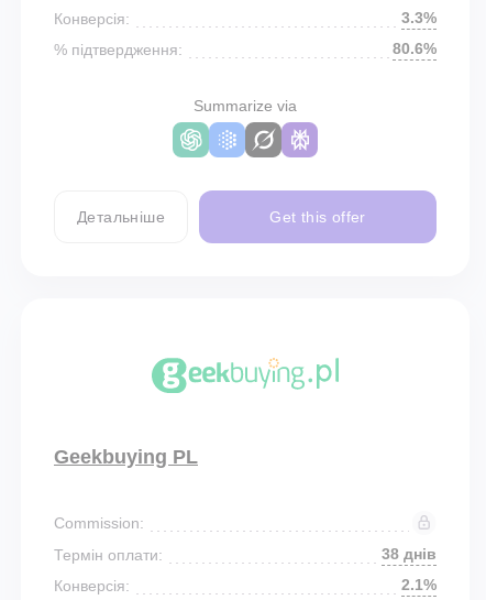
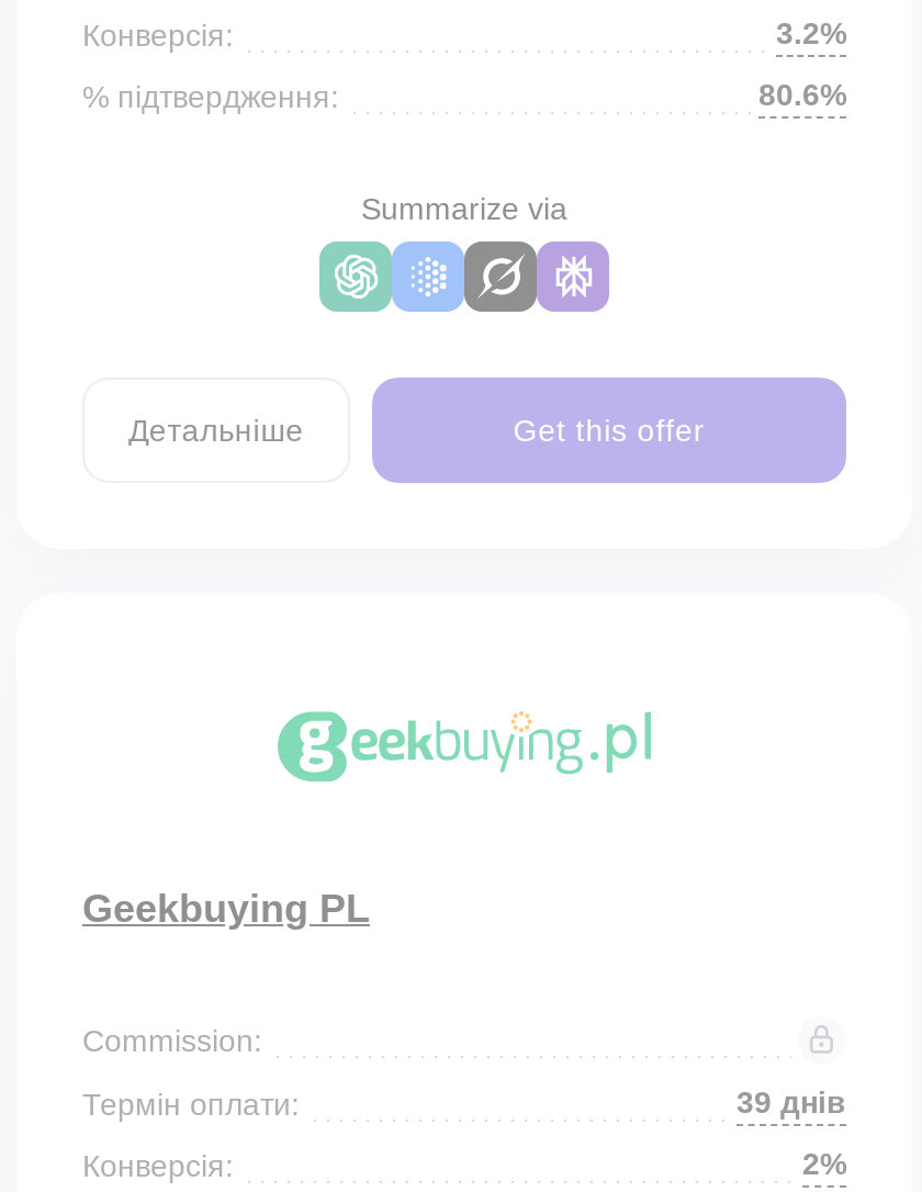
[401,9,437,26] 3.3% -> [776,15,846,50] 3.2%
[382,545,437,563] 38 днів -> [737,1084,846,1120] 39 днів
[401,576,437,593] 2.1% -> [802,1146,846,1181] 2%

